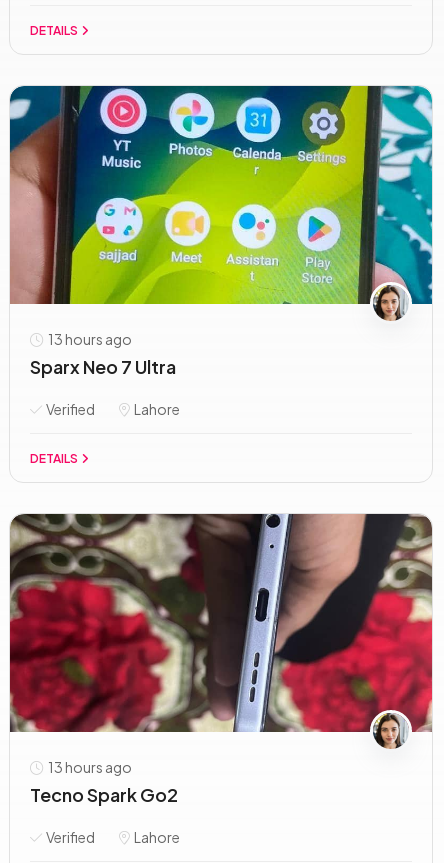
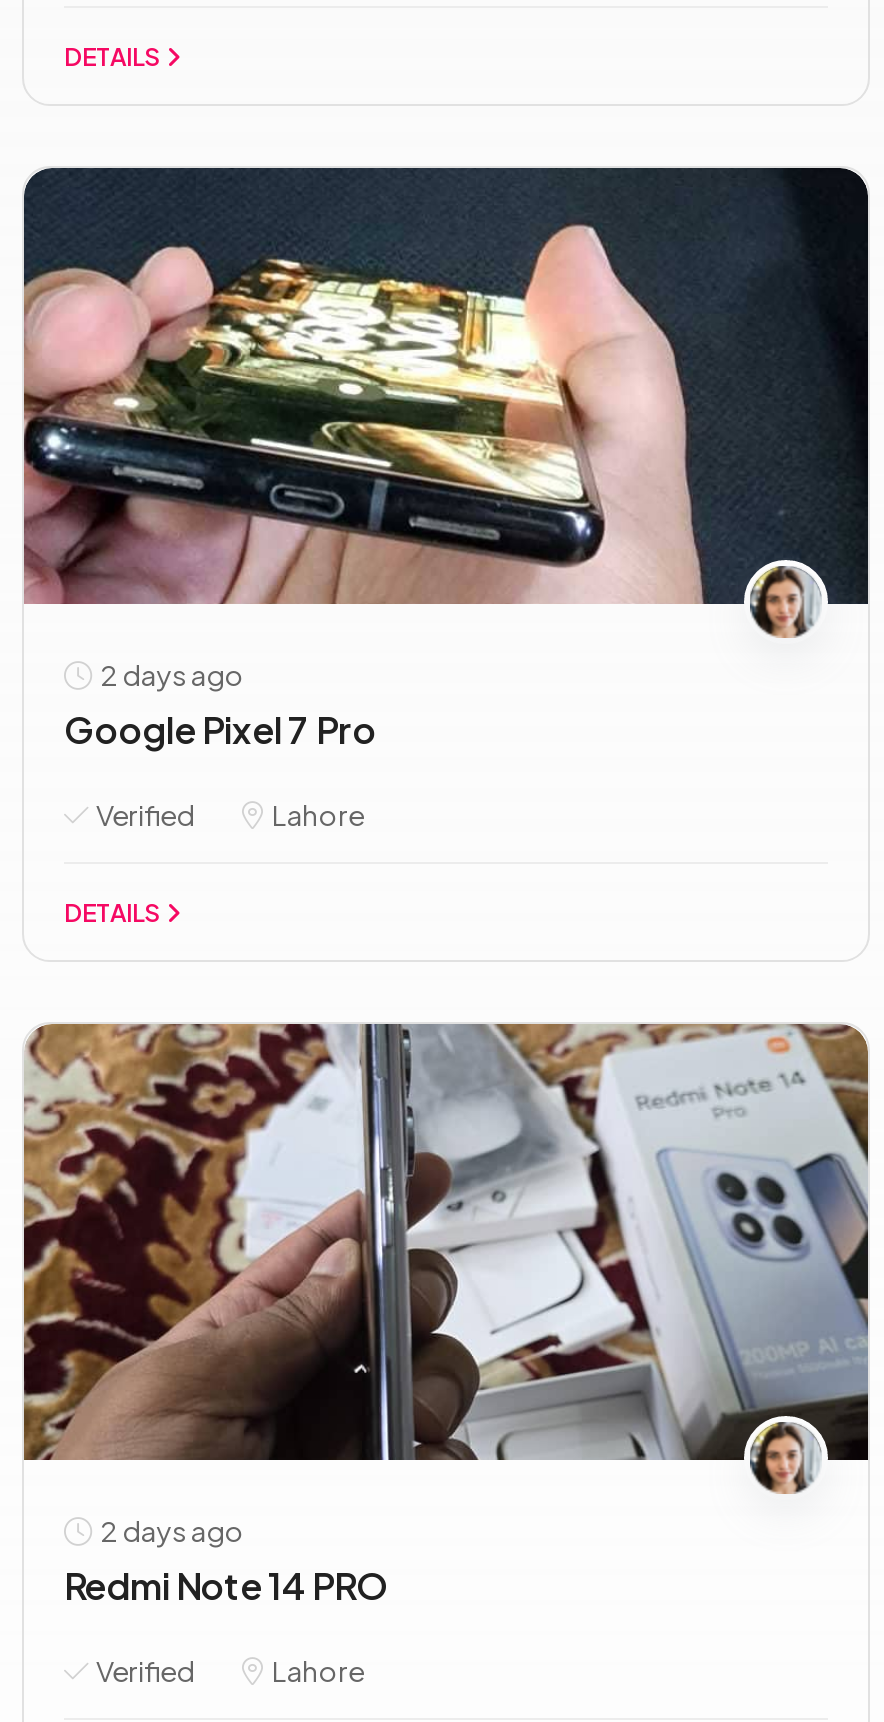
[9,85,433,378] [image] | 13 hours ago | Sparx Neo 7 Ultra -> [22,166,870,752] [image] | 2 days ago | Google Pixel 7 Pro
[9,513,433,806] [image] | 13 hours ago | Tecno Spark Go2 -> [22,1022,870,1608] [image] | 2 days ago | Redmi Note 14 PRO

